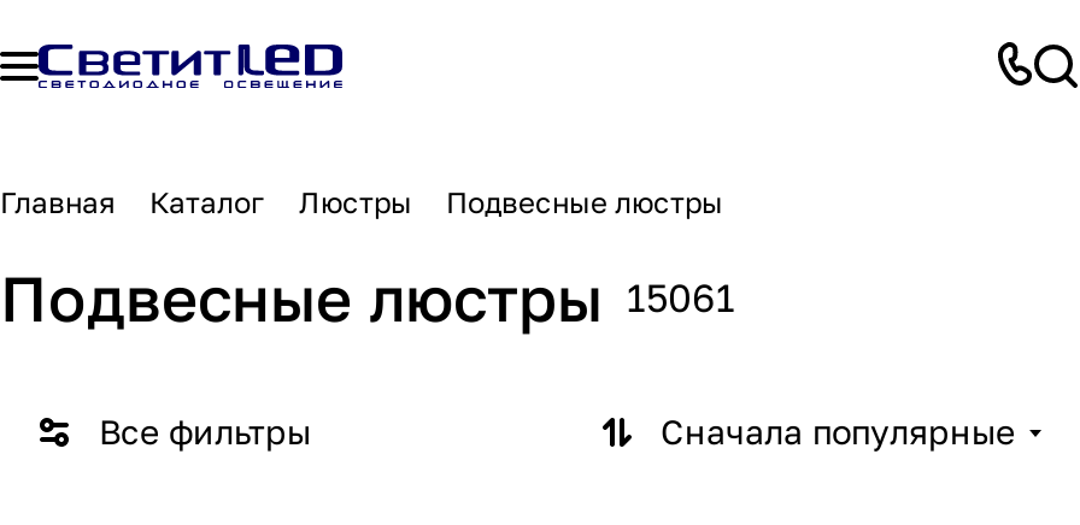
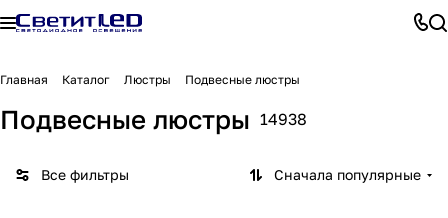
[0,261,735,336] Подвесные люстры 15061 -> [0,104,307,135] Подвесные люстры 14938

